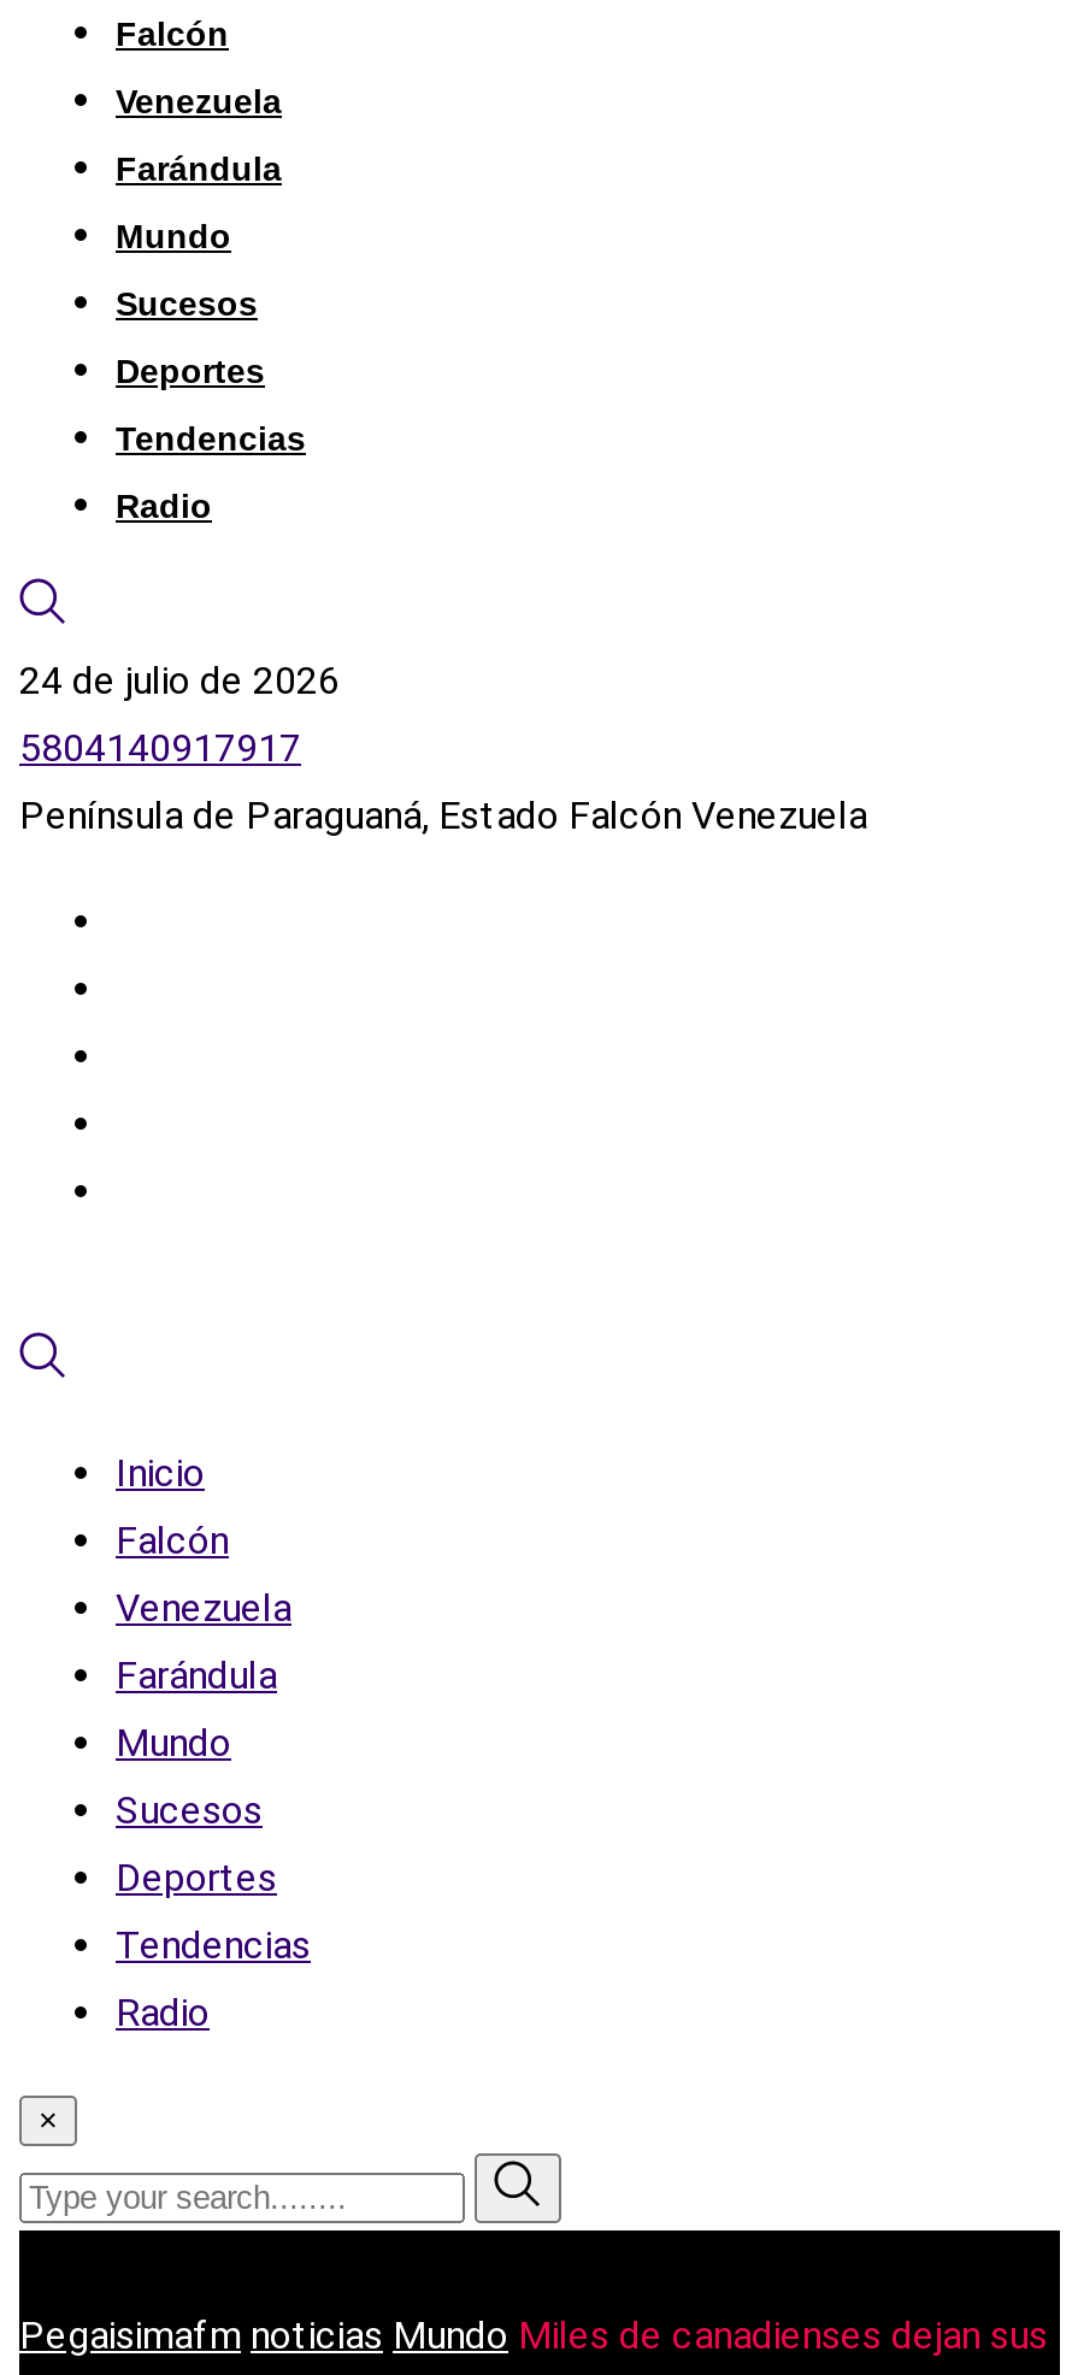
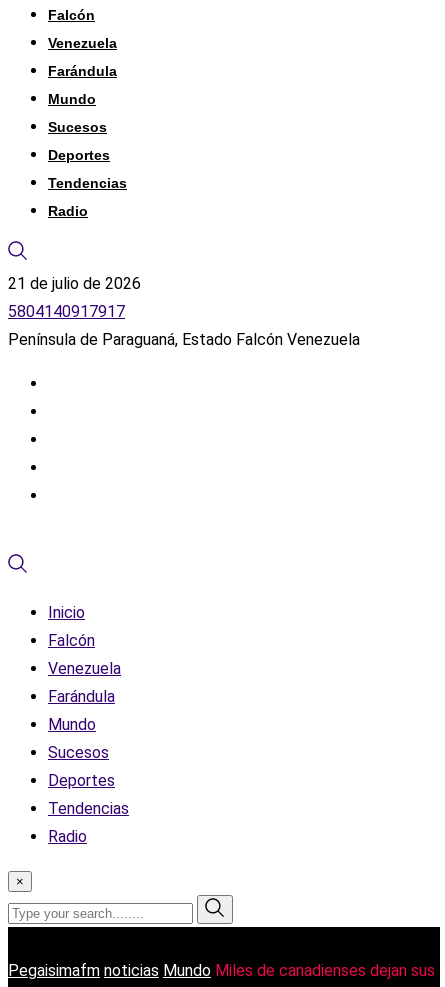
[19,658,340,703] 24 de julio de 2026 -> [8,274,141,293] 21 de julio de 2026

